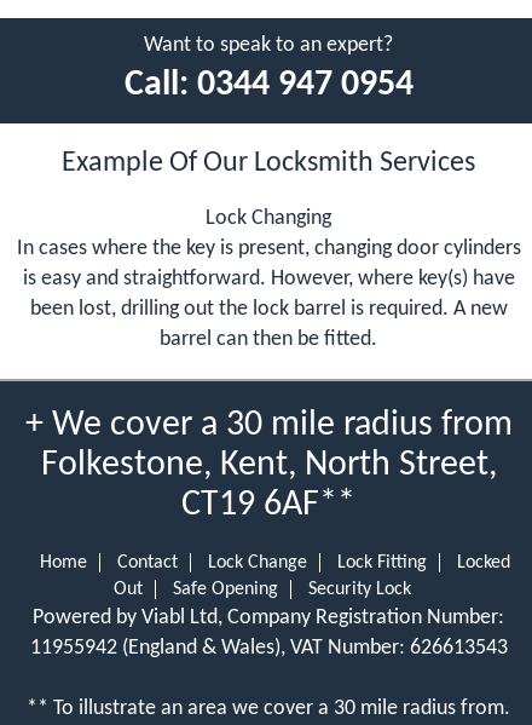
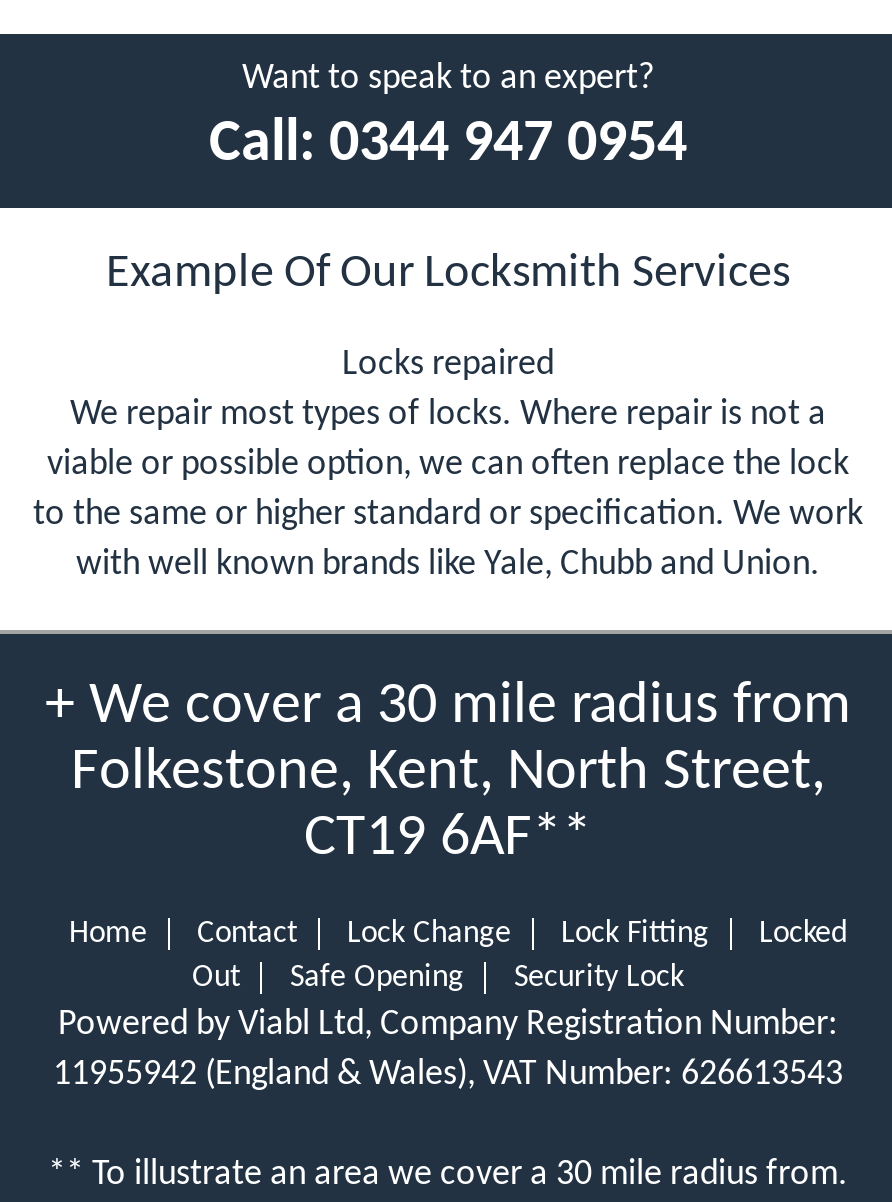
[16,206,521,350] Lock Changing | In cases where the key is present, changing door cylinders | is easy and straightforward. However, where key(s) have | been lost, drilling out the lock barrel is required. A new | barrel can then be fitted. -> [33,345,863,583] Locks repaired | We repair most types of locks. Where repair is not a | viable or possible option, we can often replace the lock | to the same or higher standard or specification. We work | with well known brands like Yale, Chubb and Union.

